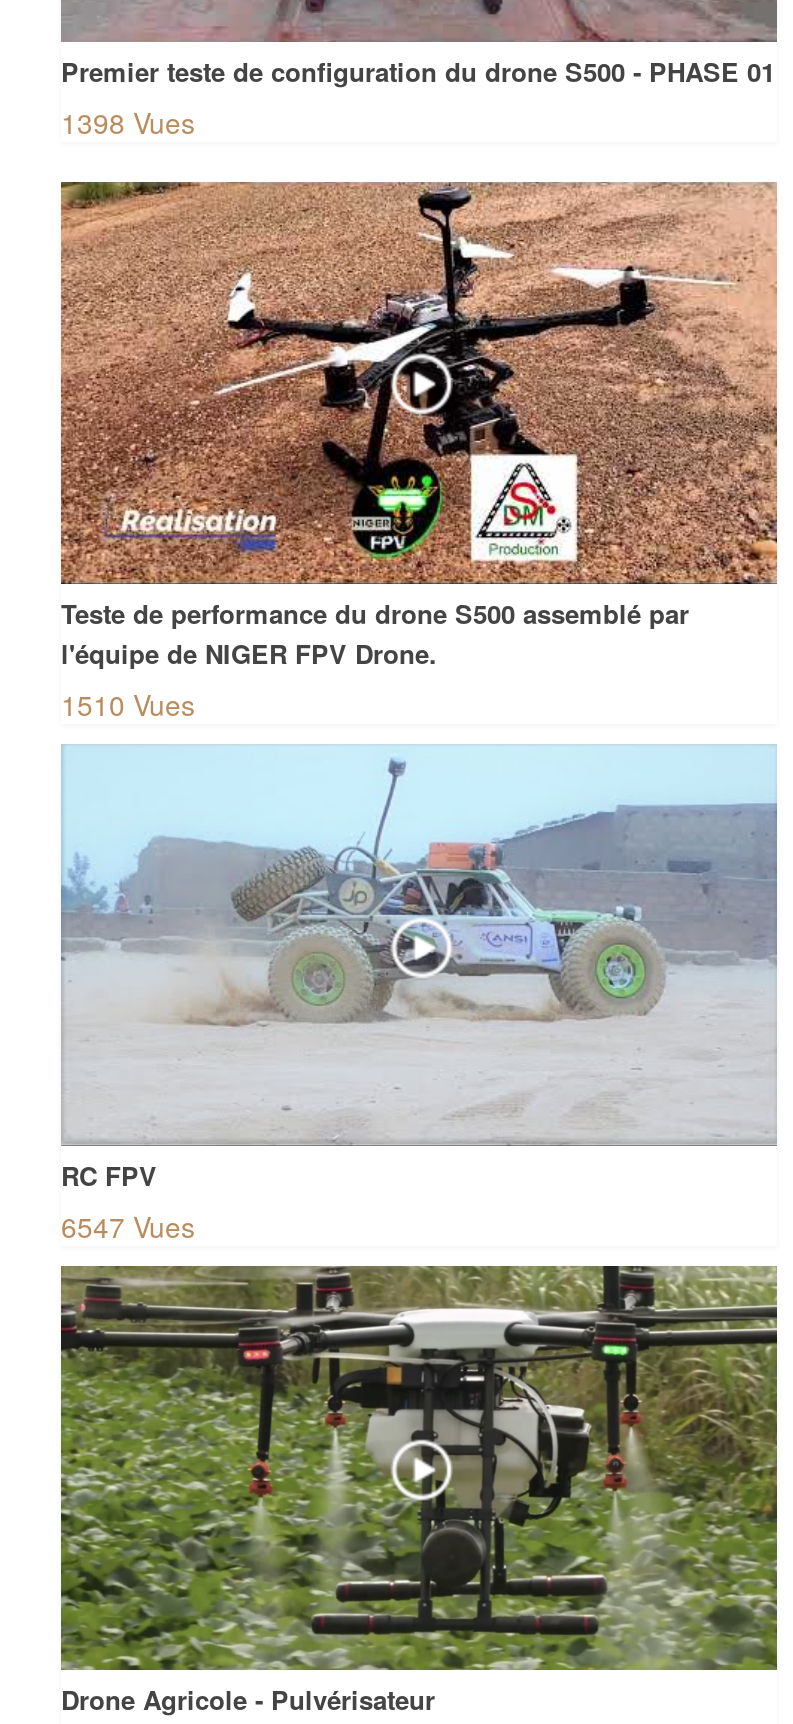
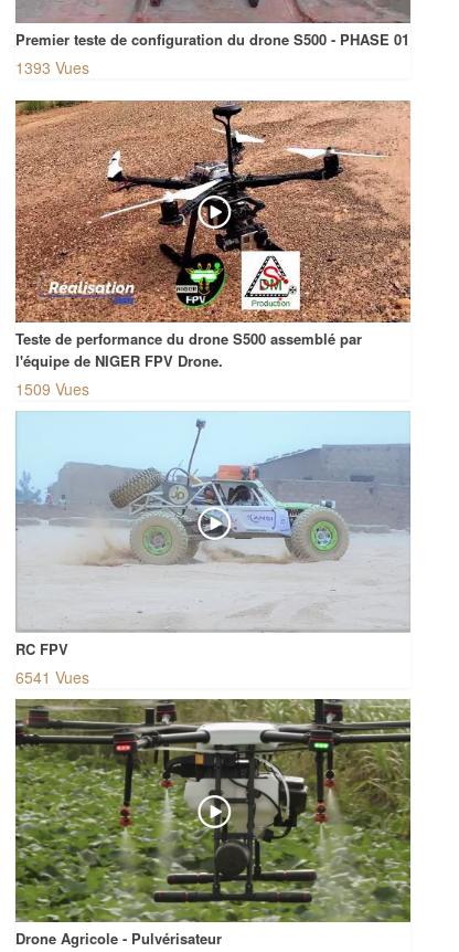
[61,101,195,141] 1398 Vues -> [15,56,89,78] 1393 Vues
[61,684,195,724] 1510 Vues -> [15,378,89,400] 1509 Vues
[61,1207,195,1247] 6547 Vues -> [15,667,89,689] 6541 Vues

